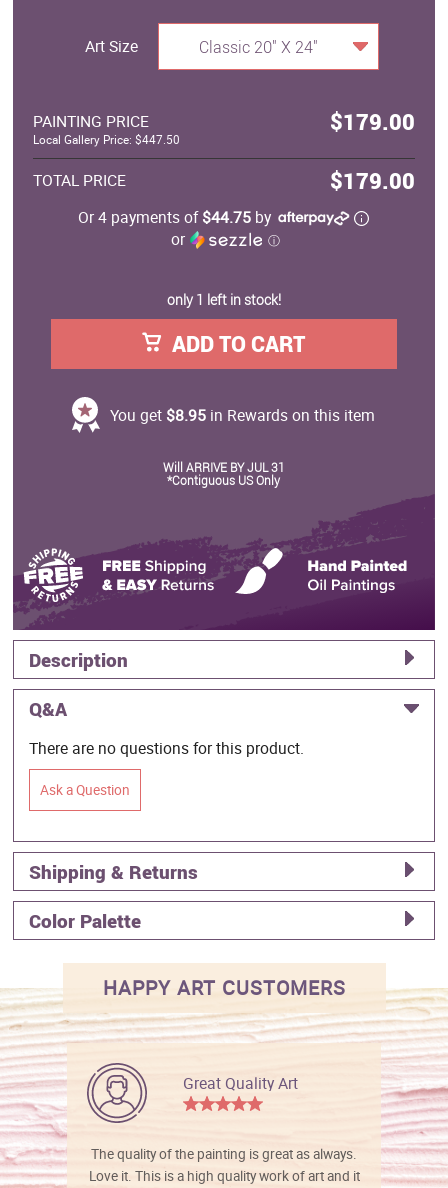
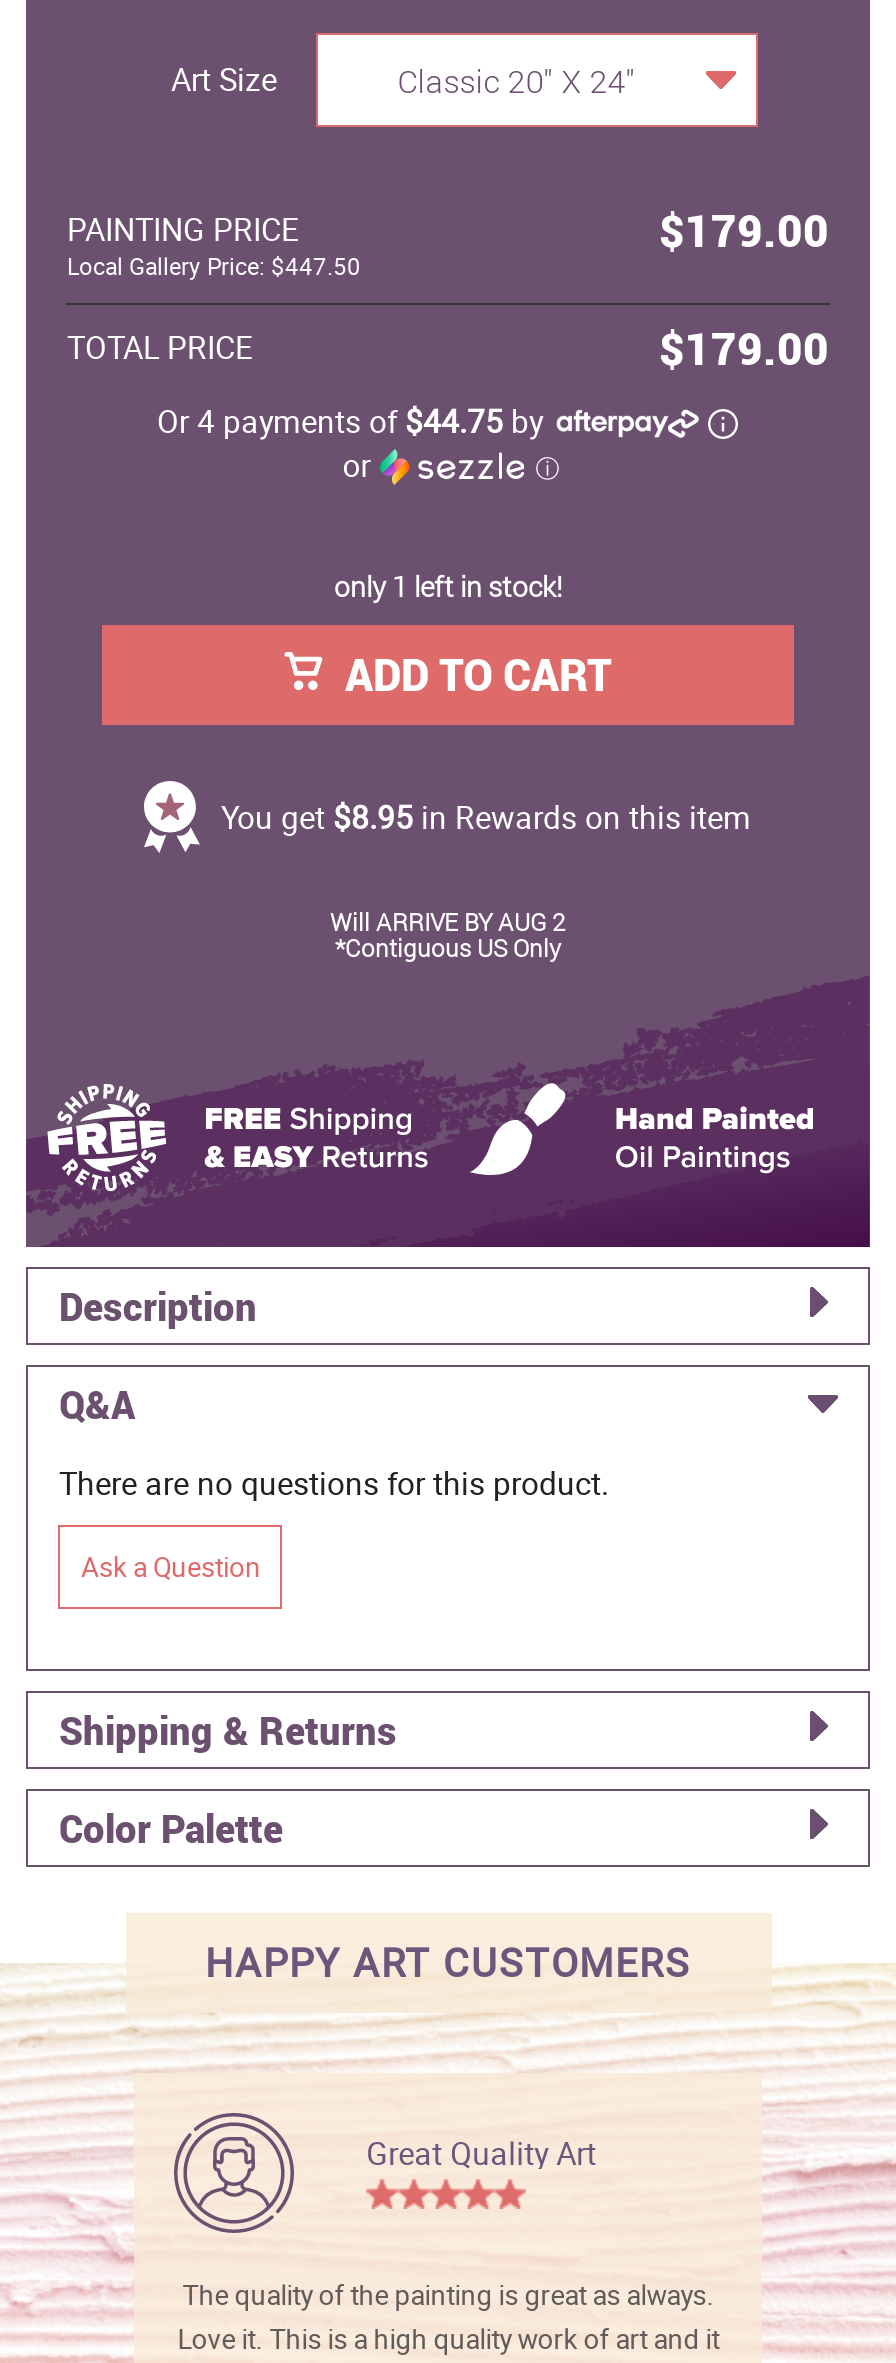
[163,459,285,475] Will ARRIVE BY JUL 31 -> [330,904,566,936] Will ARRIVE BY AUG 2

